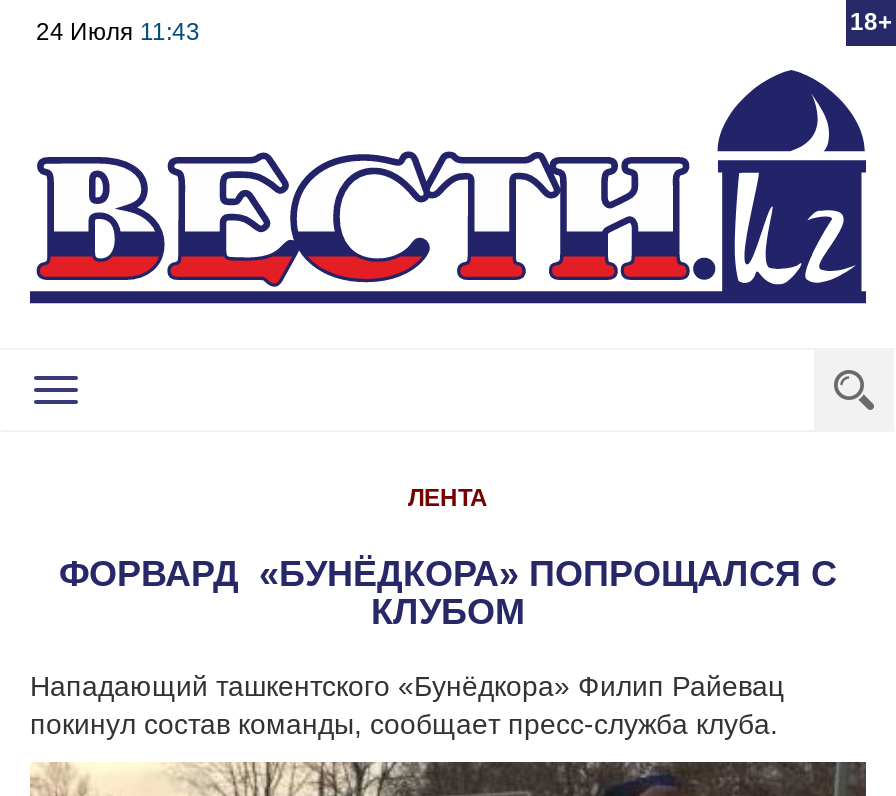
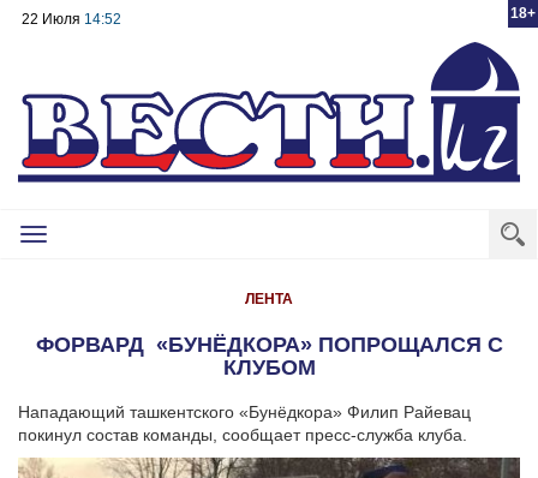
[36,18,200,46] 24 Июля 11:43 -> [22,11,121,28] 22 Июля 14:52

